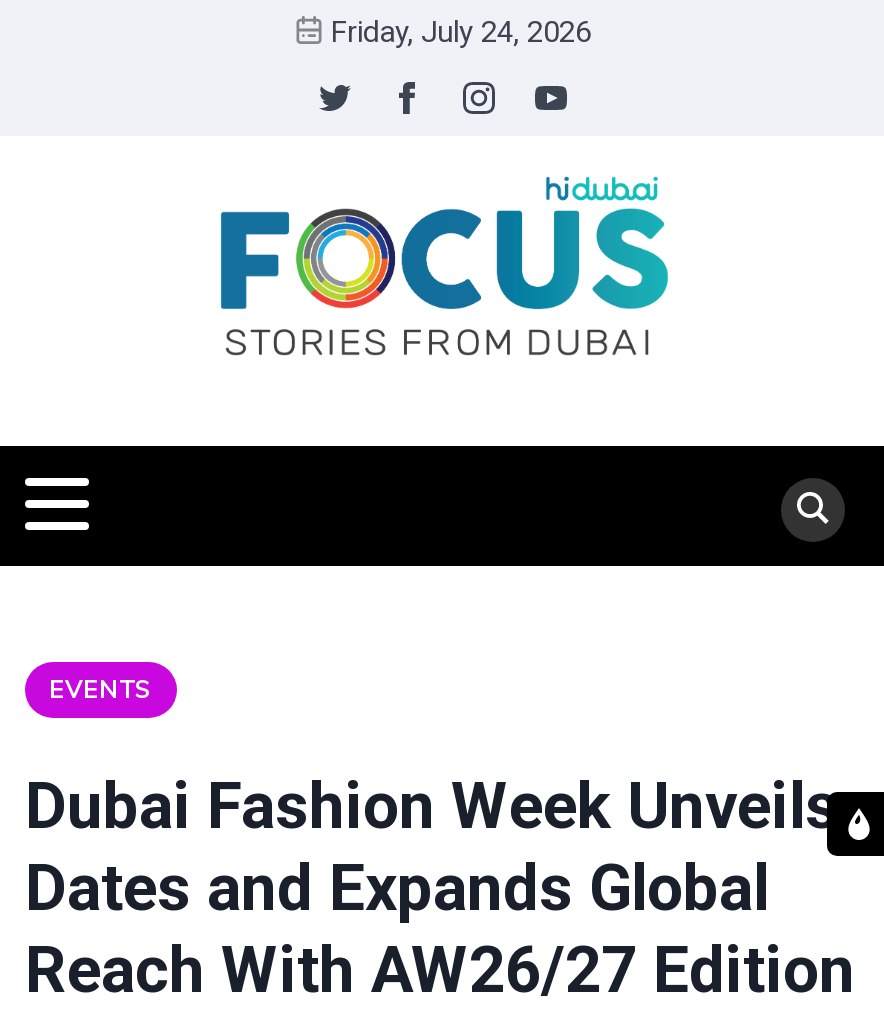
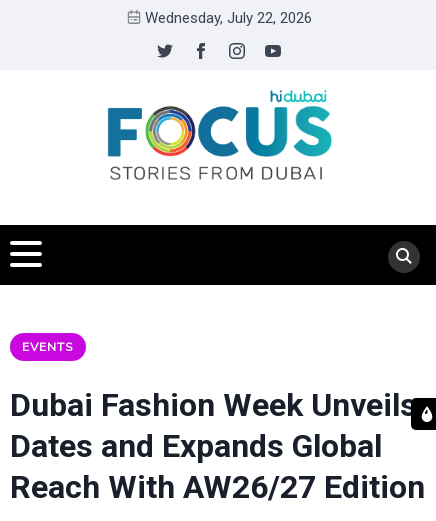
[331,14,591,50] Friday, July 24, 2026 -> [144,9,311,27] Wednesday, July 22, 2026

